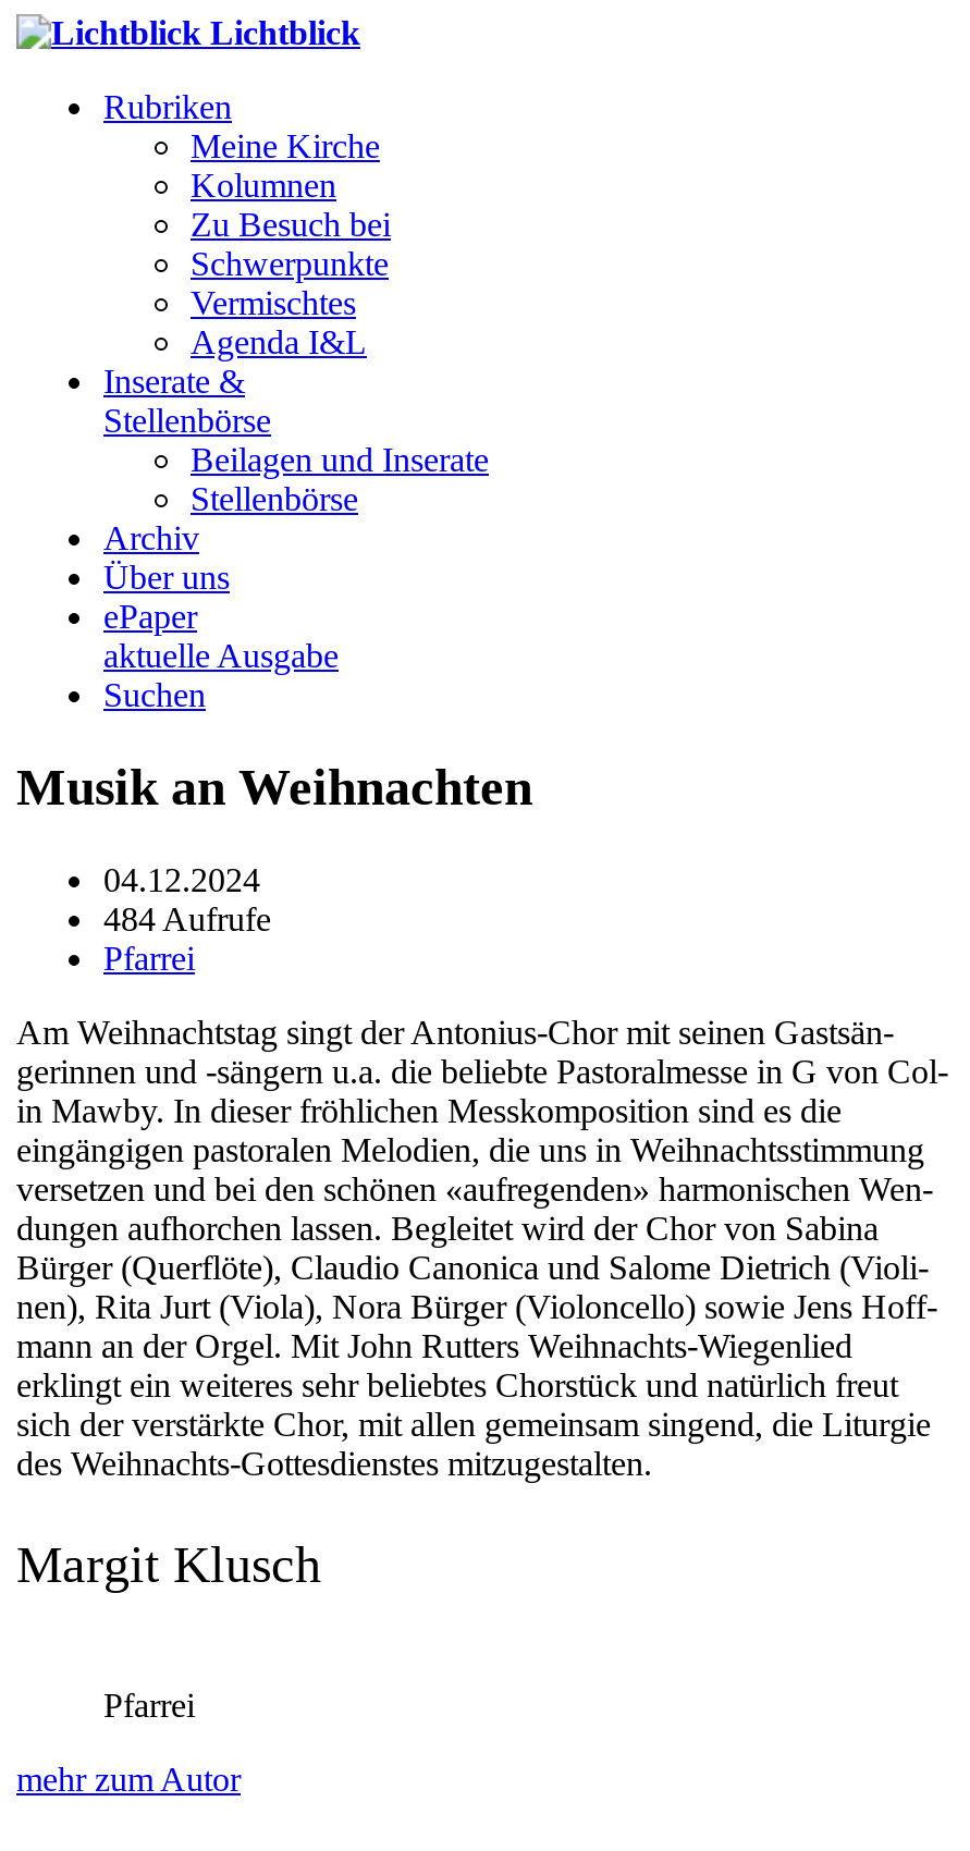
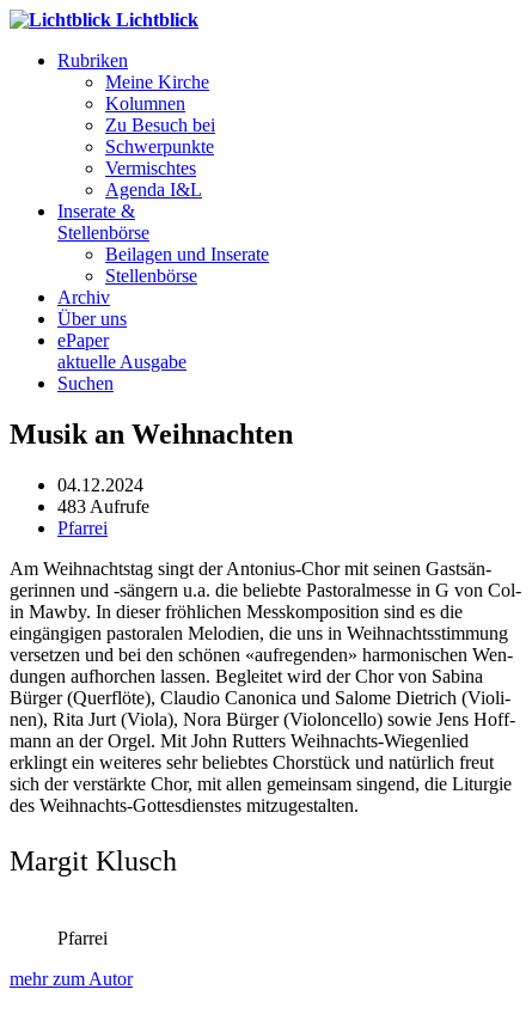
[103,900,271,937] 484 Aufrufe -> [57,496,149,516] 483 Aufrufe

